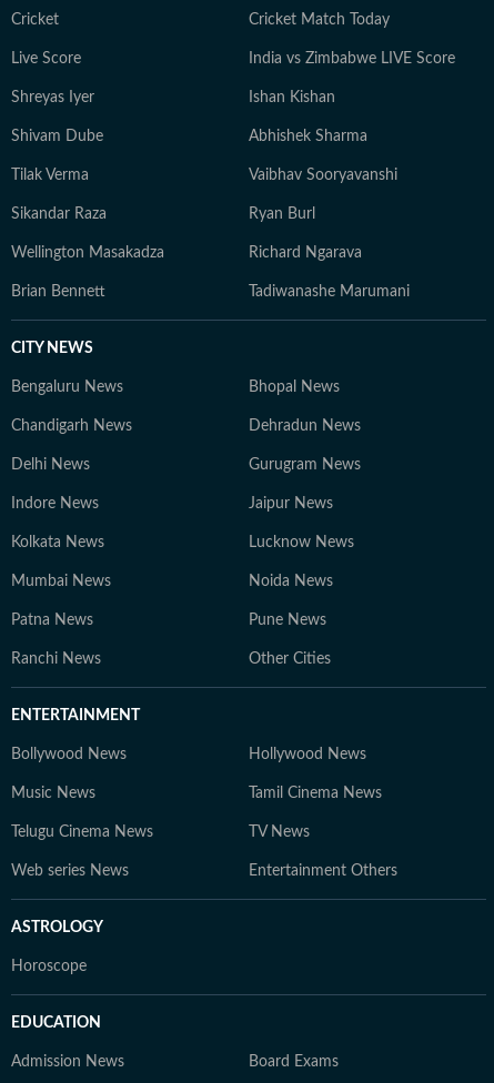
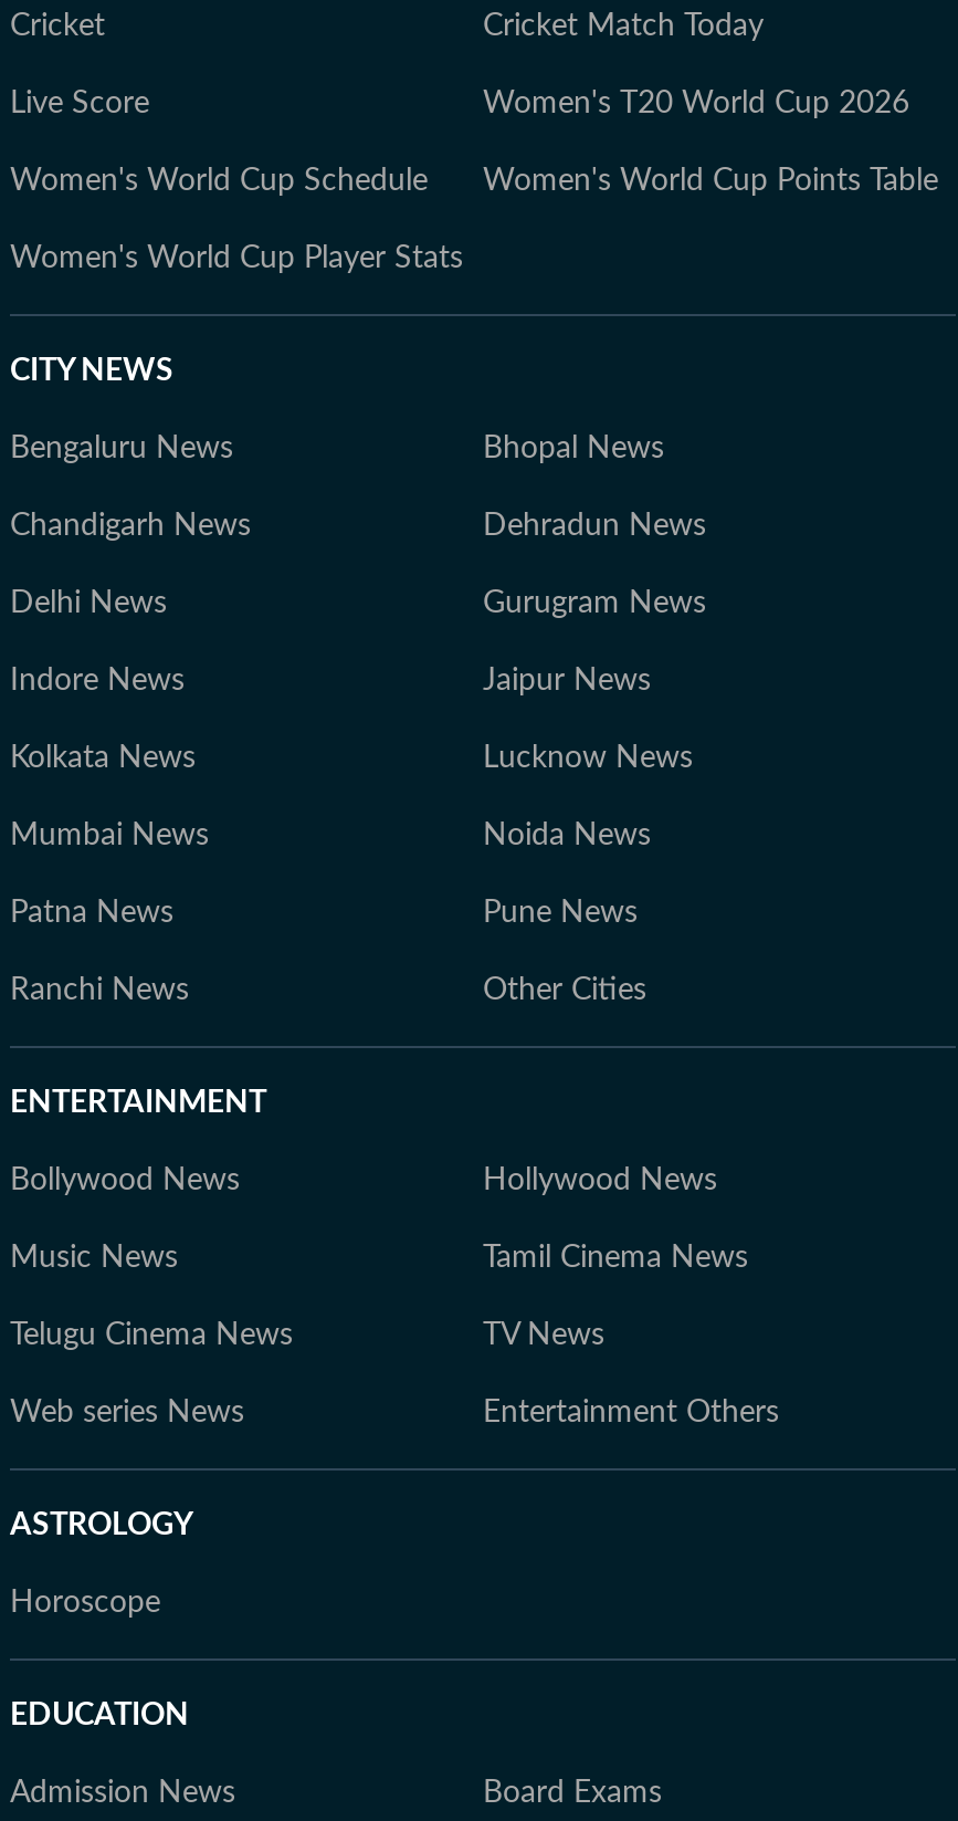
[11,51,455,300] India vs Zimbabwe LIVE Score | Shreyas Iyer | Ishan Kishan | Shivam Dube | Abhishek Sharma | Tilak Verma | Vaibhav Sooryavanshi | Sikandar Raza | Ryan Burl | Wellington Masakadza | Richard Ngarava | Brian Bennett | Tadiwanashe Marumani -> [10,88,938,274] Women's T20 World Cup 2026 | Women's World Cup Schedule | Women's World Cup Points Table | Women's World Cup Player Stats

